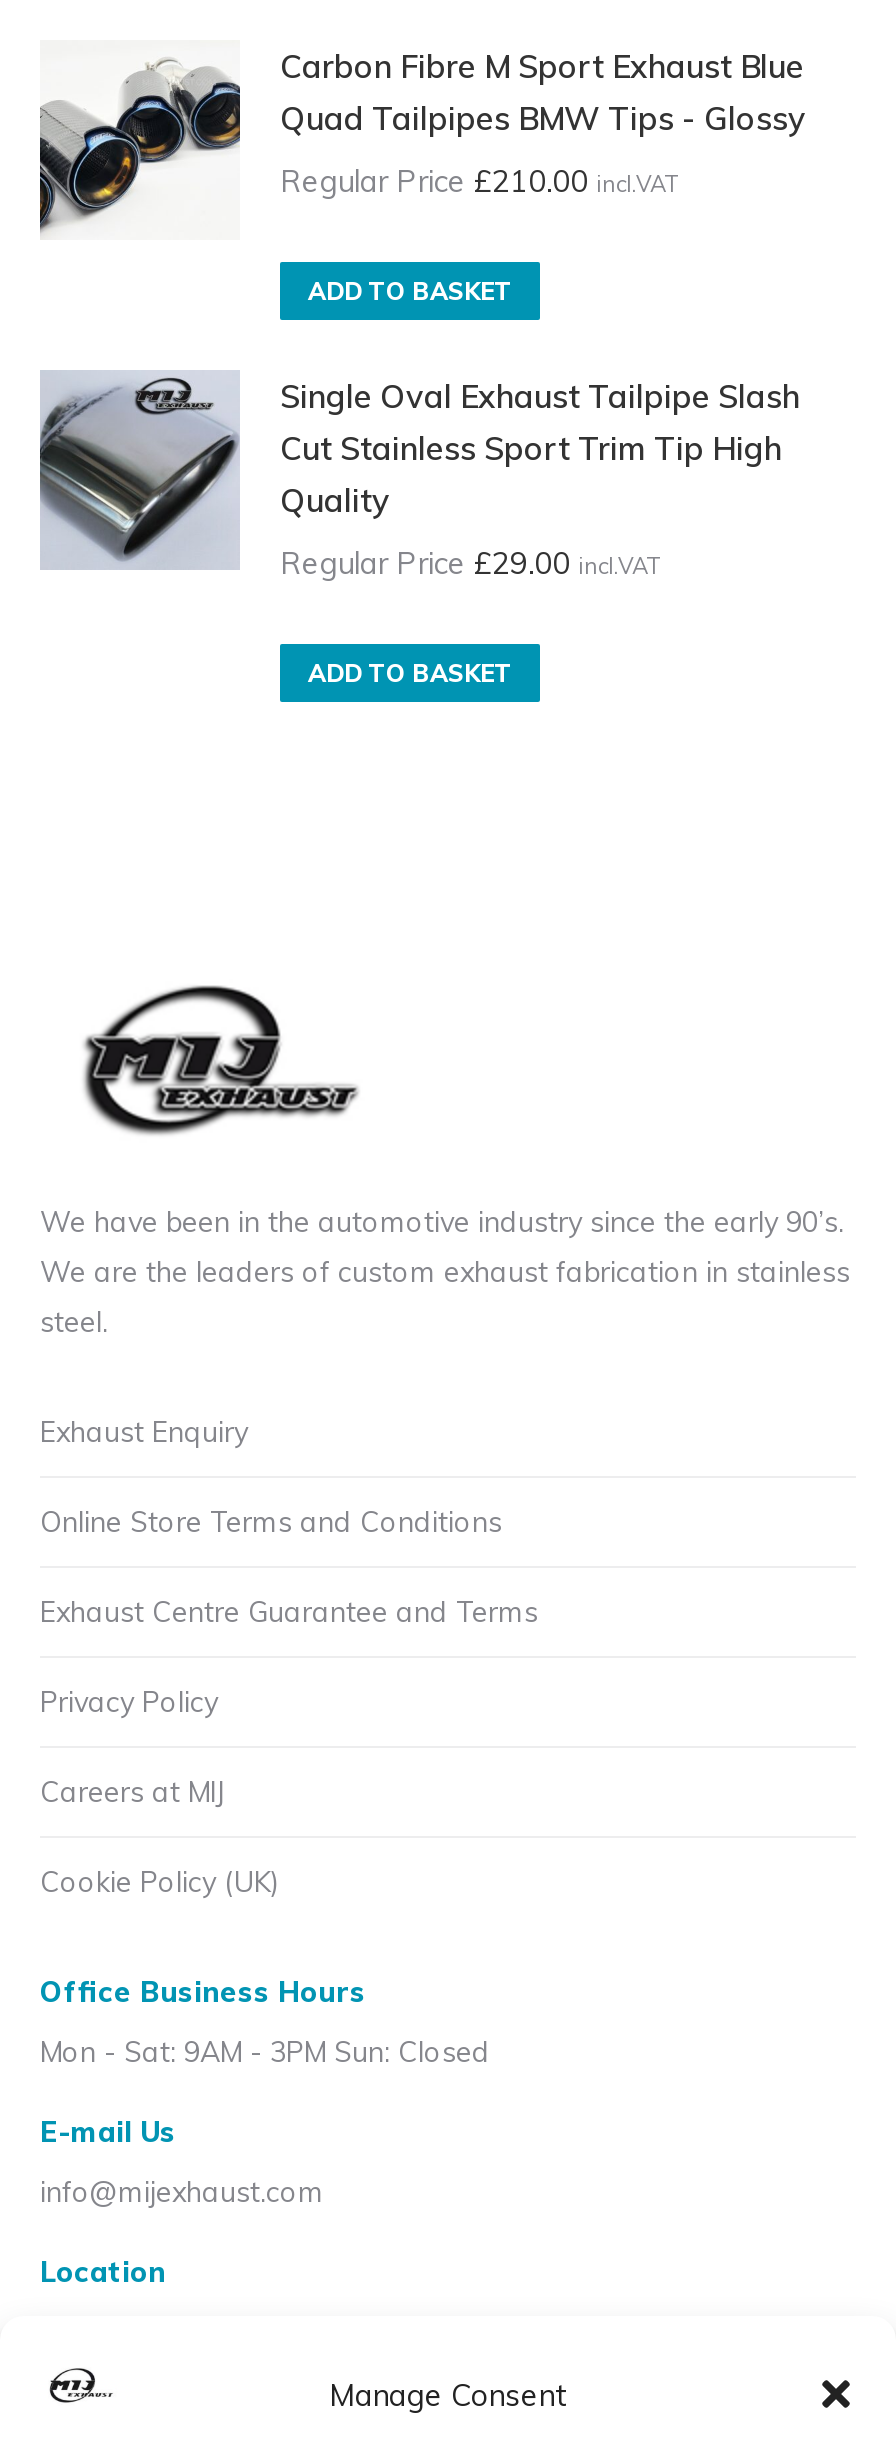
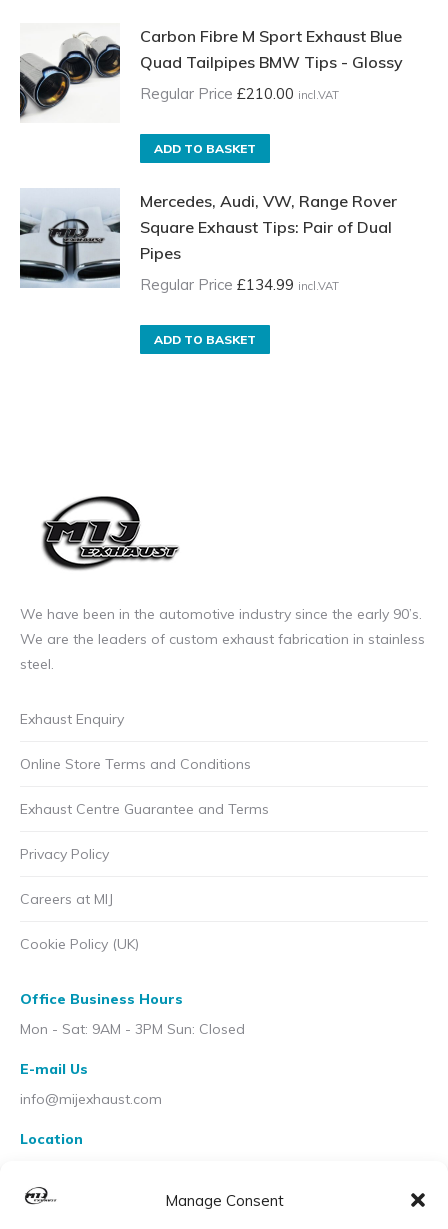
[40,376,800,558] [image] | Single Oval Exhaust Tailpipe Slash | Cut Stainless Sport Trim Tip High | Quality -> [19,191,397,282] [image] | Mercedes, Audi, VW, Range Rover | Square Exhaust Tips: Pair of Dual | Pipes
[280,544,660,582] Regular Price £29.00 incl.VAT -> [140,275,339,294] Regular Price £134.99 incl.VAT

